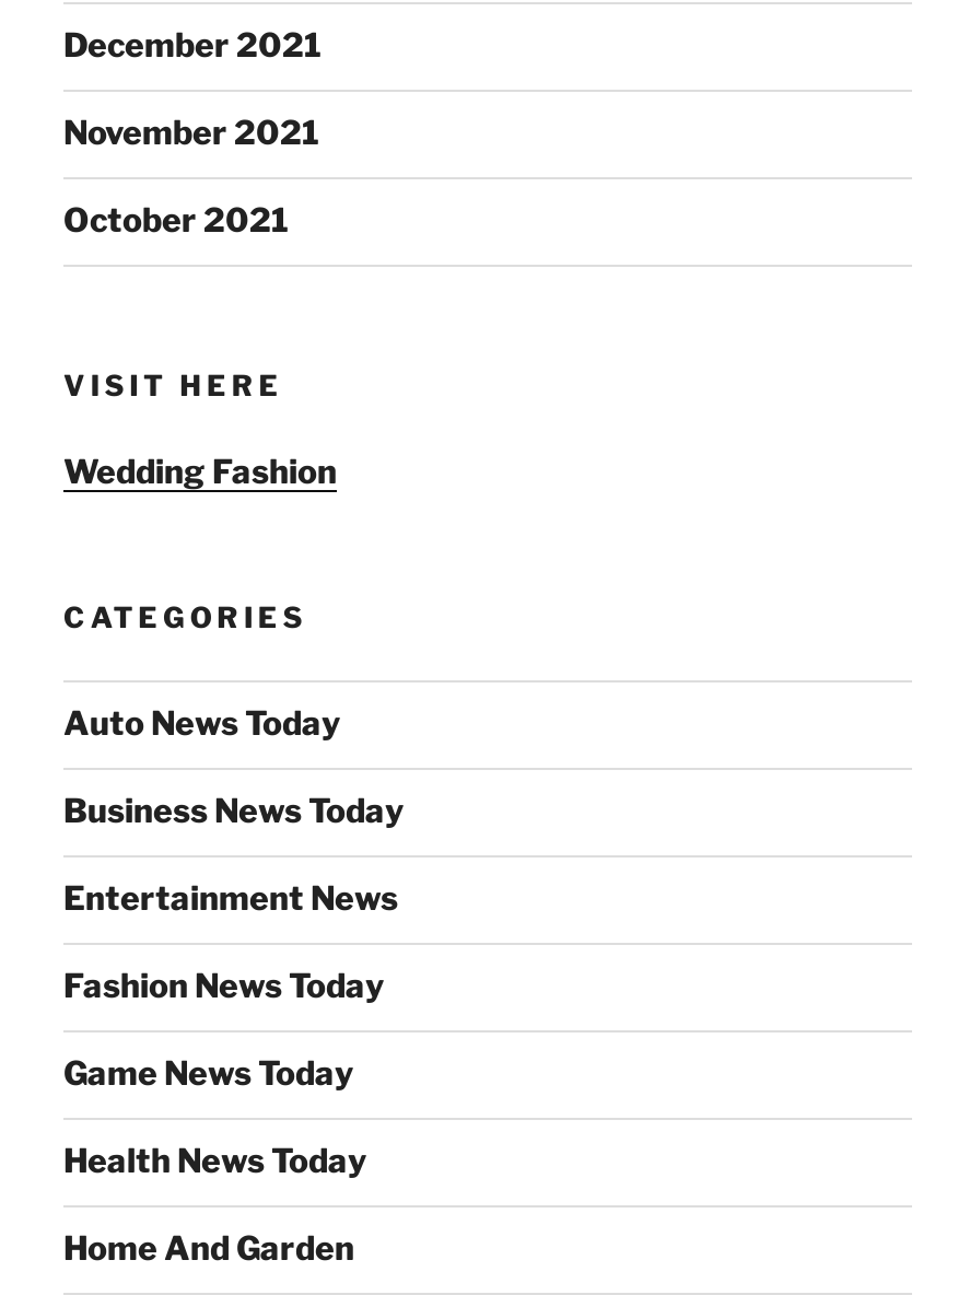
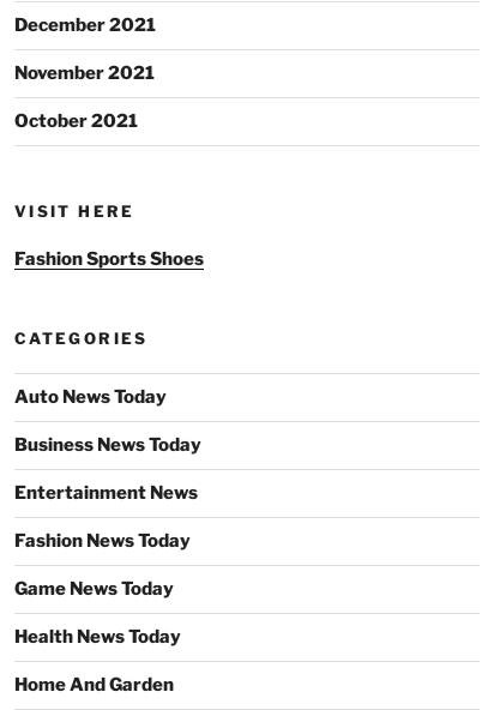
[63,453,337,493] Wedding Fashion -> [14,248,204,270] Fashion Sports Shoes

